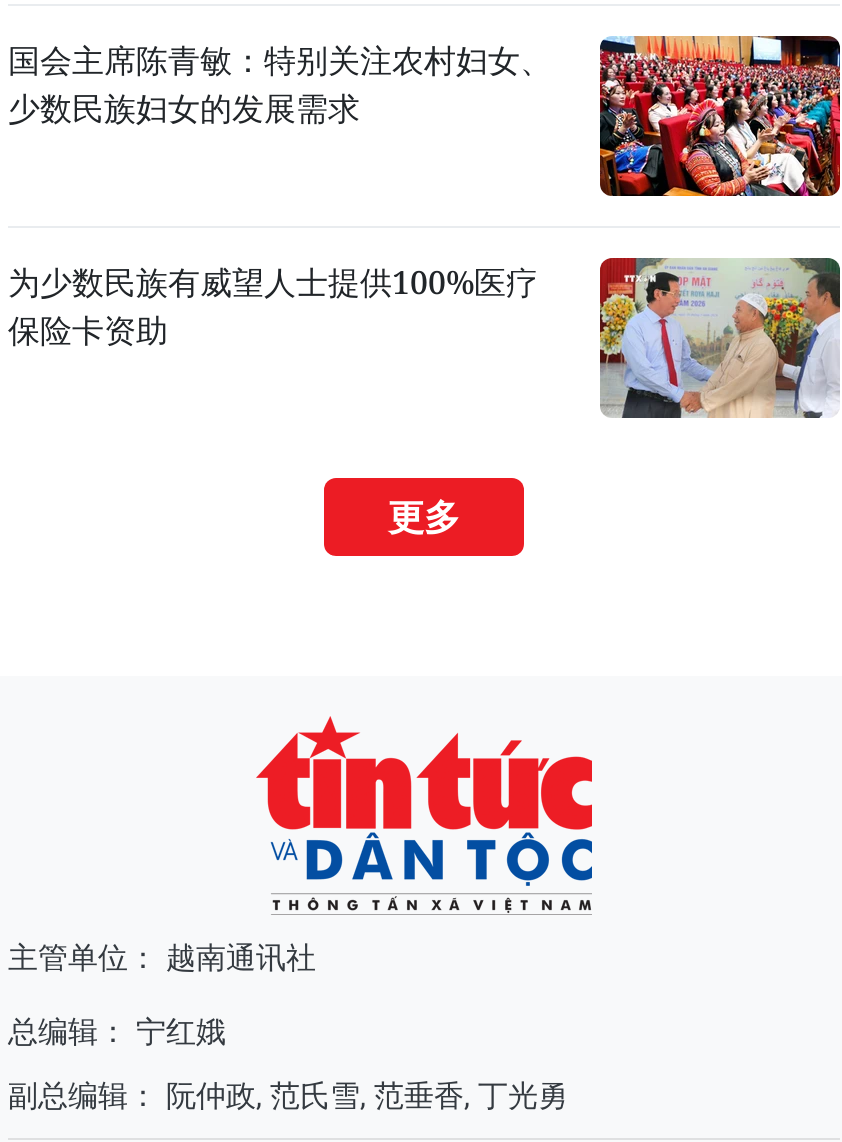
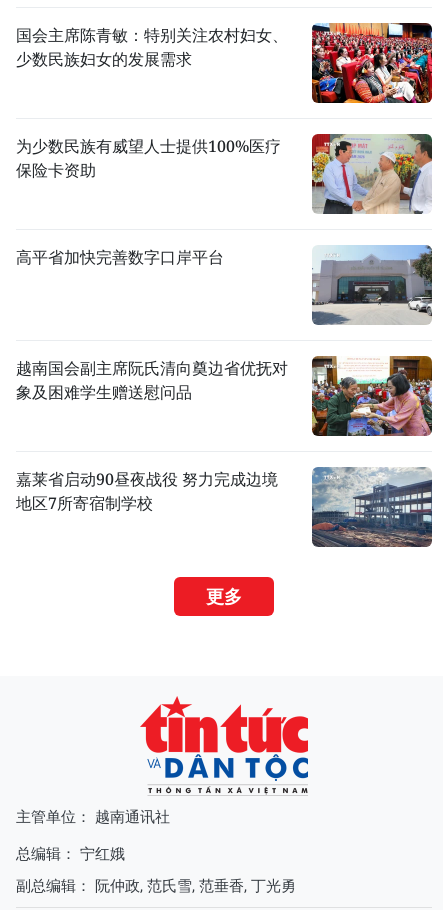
none -> [16,246,224,268] 高平省加快完善数字口岸平台
none -> [16,355,433,437] [image] | 越南国会副主席阮氏清向奠边省优抚对 | 象及困难学生赠送慰问品
none -> [16,466,433,548] [image] | 嘉莱省启动90昼夜战役 努力完成边境 | 地区7所寄宿制学校
none -> [311,244,433,326] [image]

